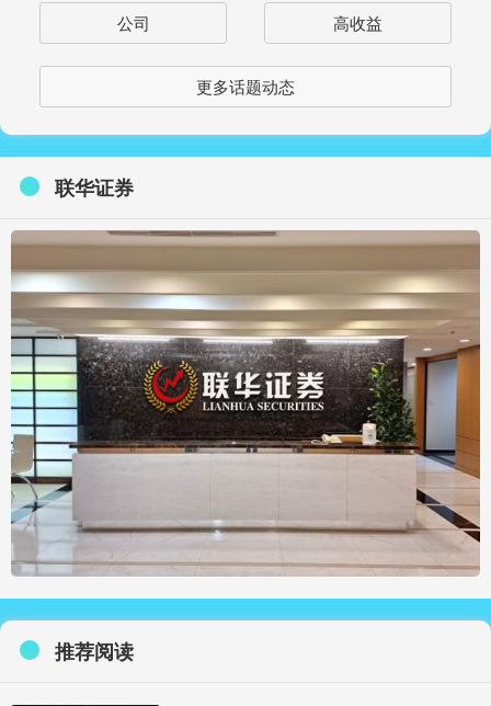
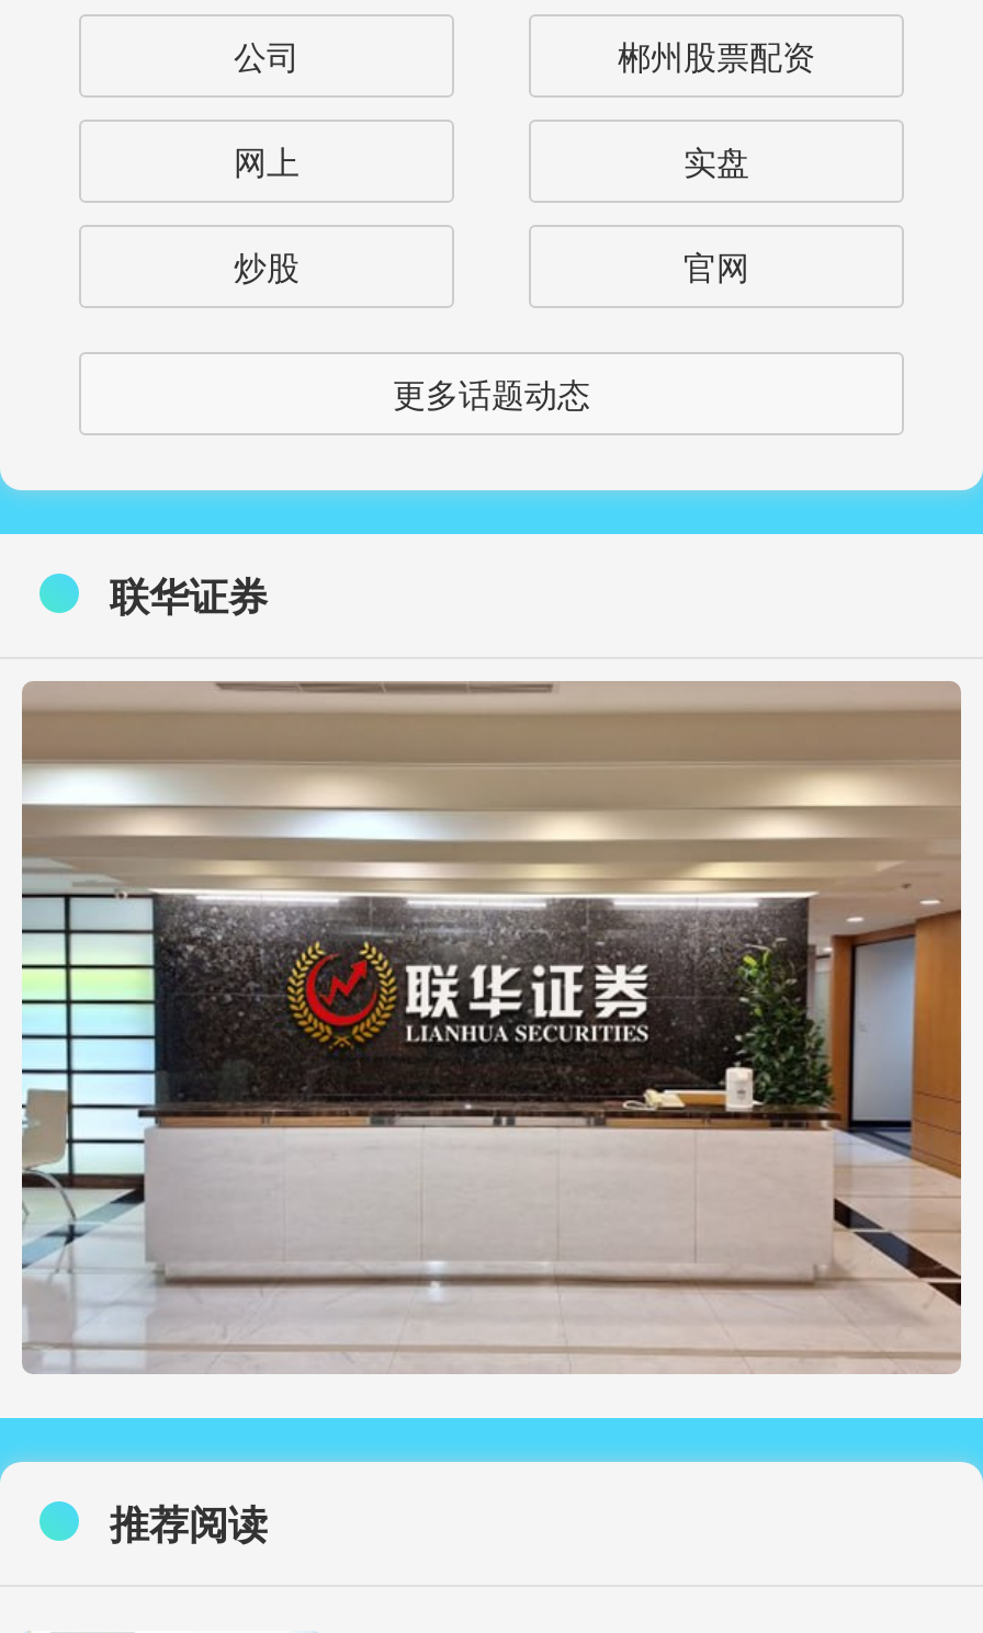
[333,11,382,34] 高收益 -> [234,32,815,288] 郴州股票配资 | 网上 | 实盘 | 炒股 | 官网

